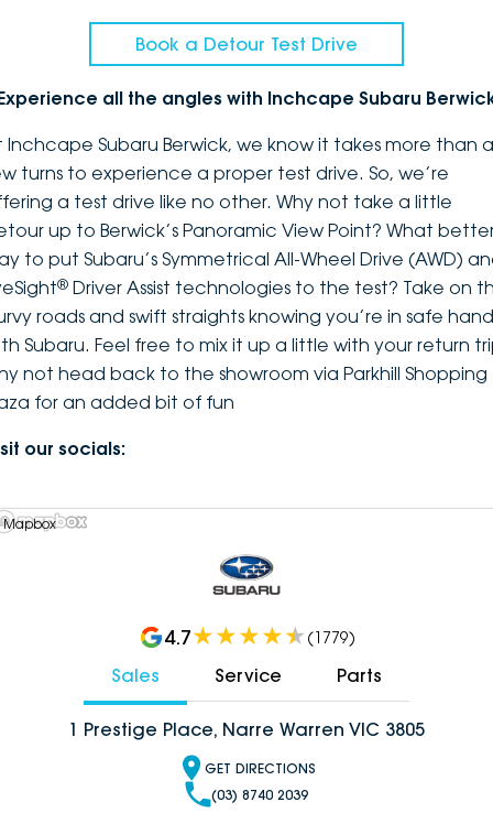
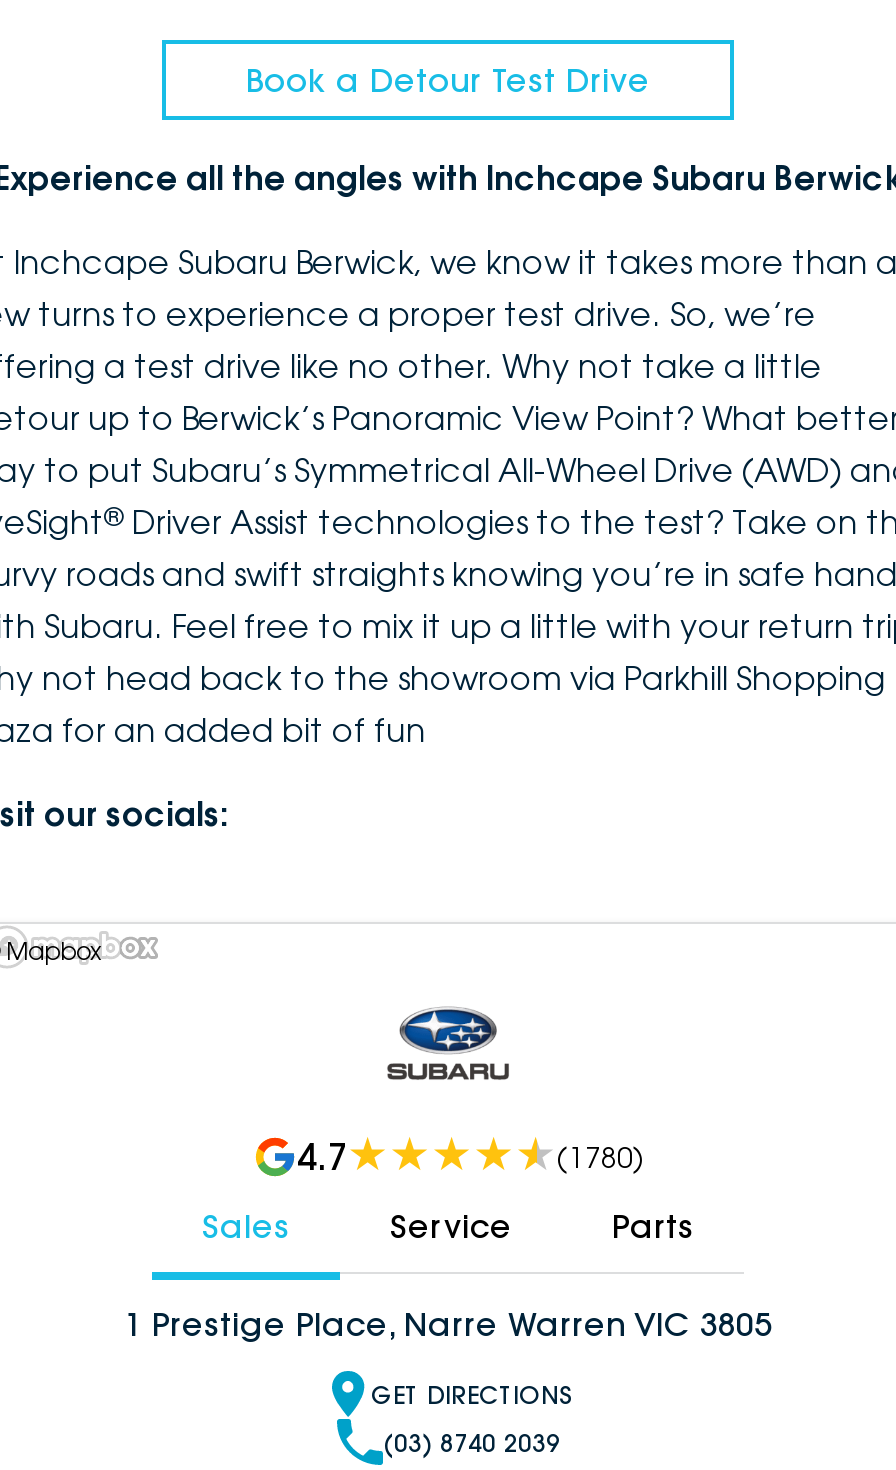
[306,628,355,646] (1779) -> [557,1140,645,1174] (1780)

